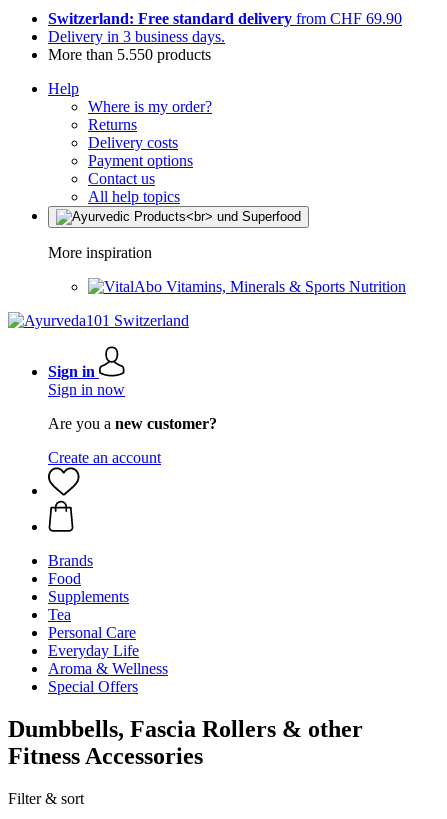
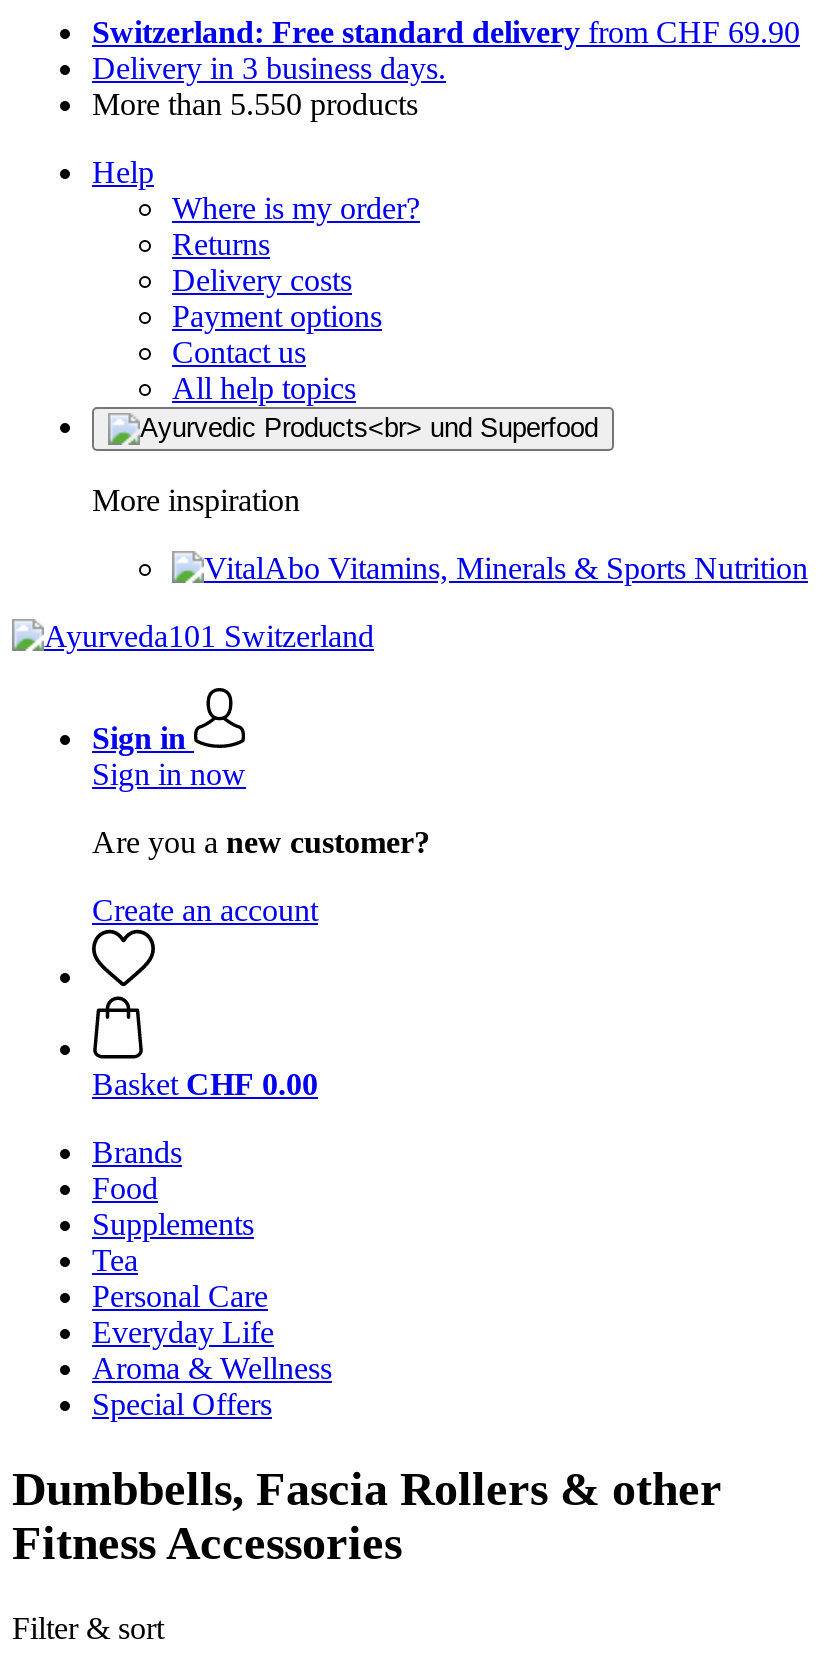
none -> [92,1067,318,1101] Basket CHF 0.00

